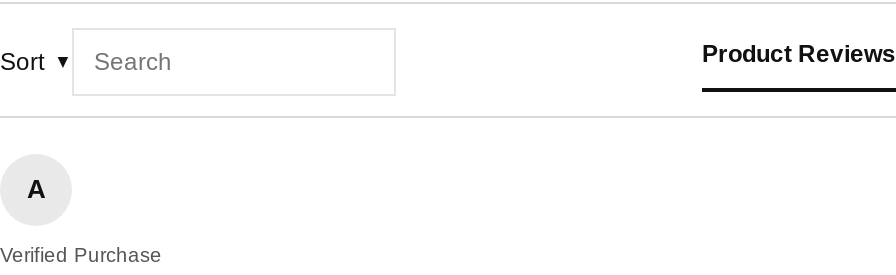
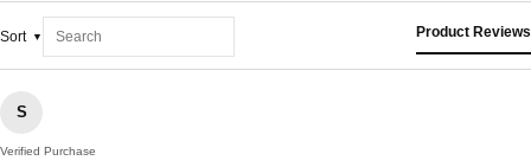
[27,174,45,204] A -> [16,103,27,121] S

